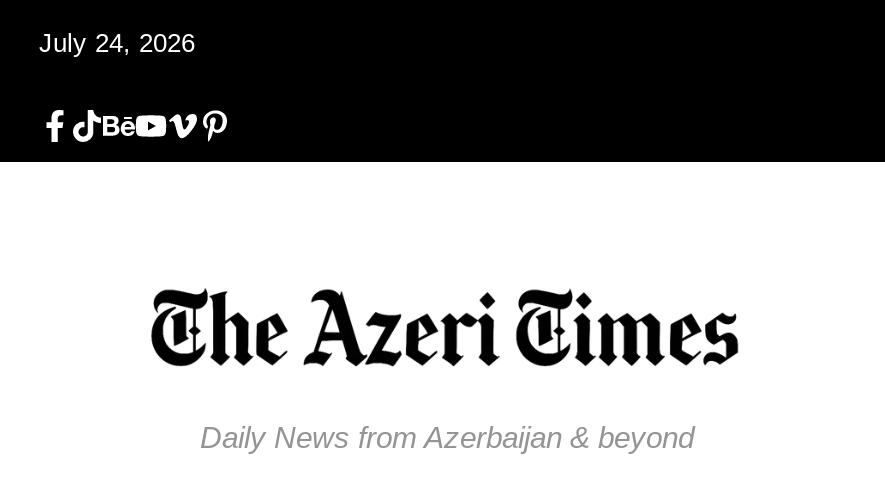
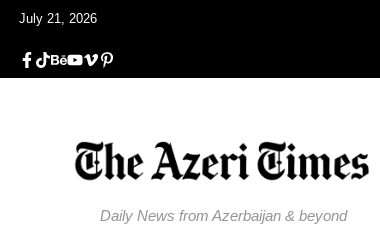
[39,28,195,58] July 24, 2026 -> [19,11,97,26] July 21, 2026

